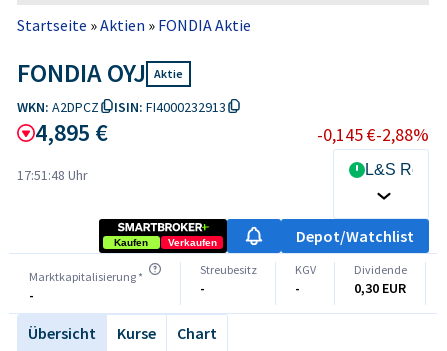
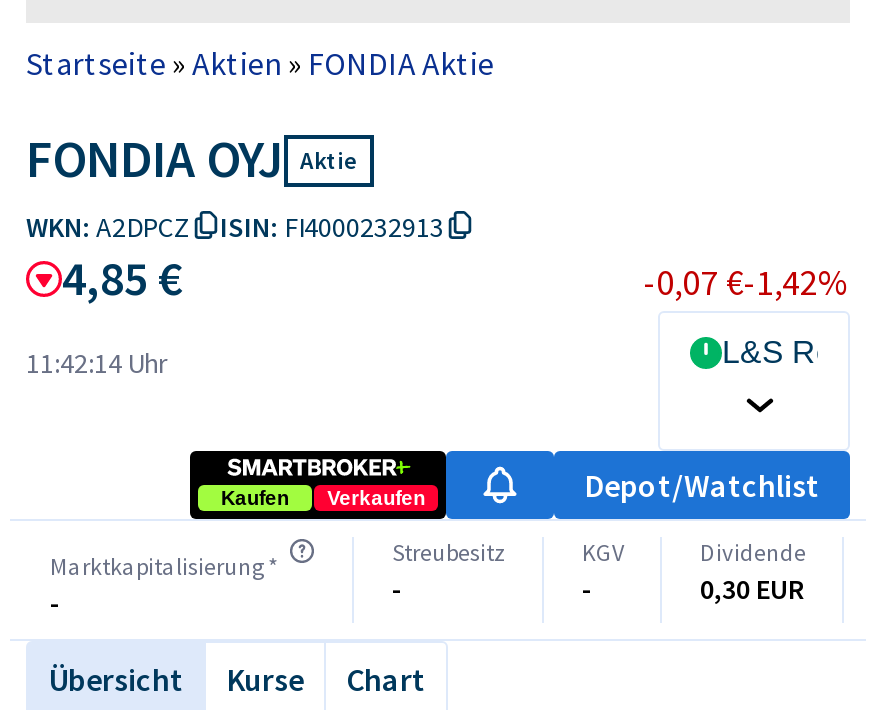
[35,117,108,148] 4,895 € -> [62,246,184,308] 4,85 €
[317,123,429,146] -0,145 €-2,88% -> [644,258,850,304] -0,07 €-1,42%
[17,166,88,184] 17:51:48 Uhr -> [26,344,168,380] 11:42:14 Uhr

